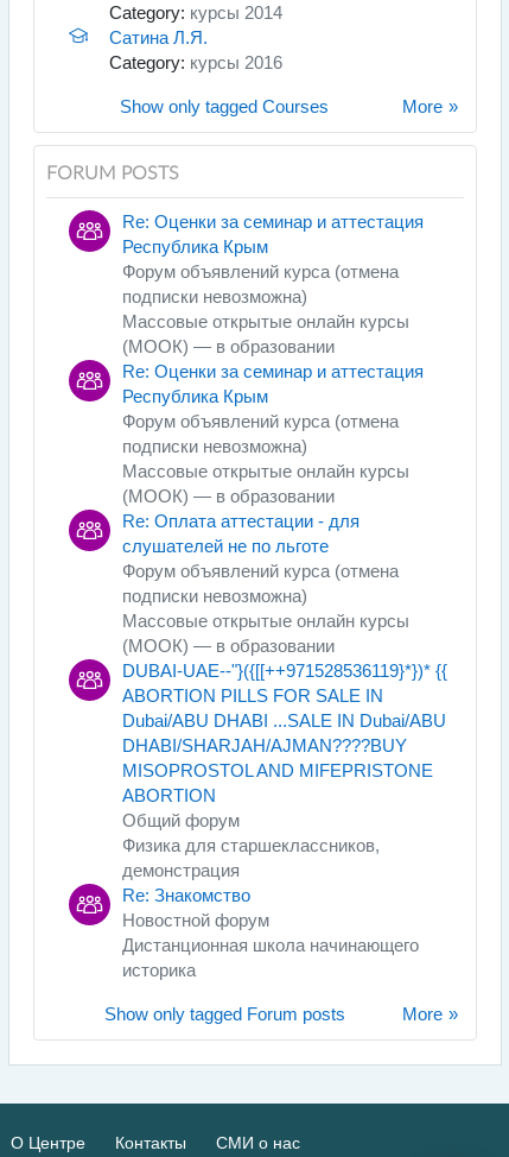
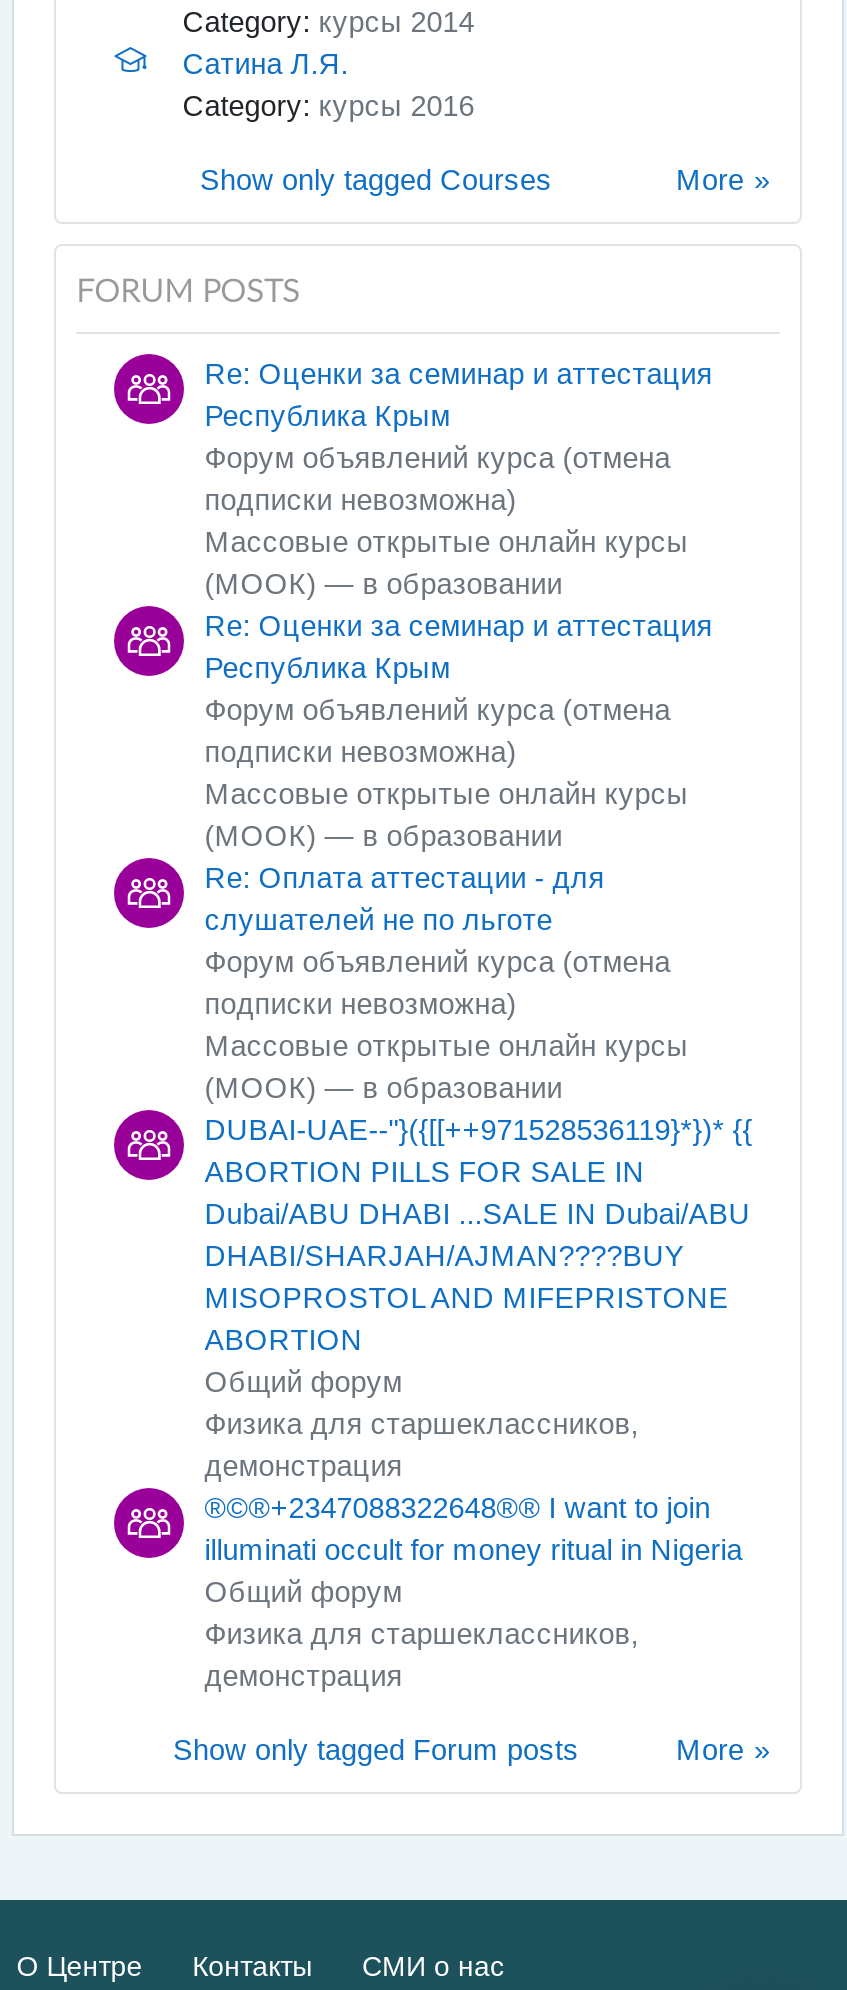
[122,886,419,980] Re: Знакомство | Новостной форум | Дистанционная школа начинающего | историка -> [204,1492,742,1692] ®©®+2347088322648®® I want to join | illuminati occult for money ritual in Nigeria | Общий форум | Физика для старшеклассников, | демонстрация

